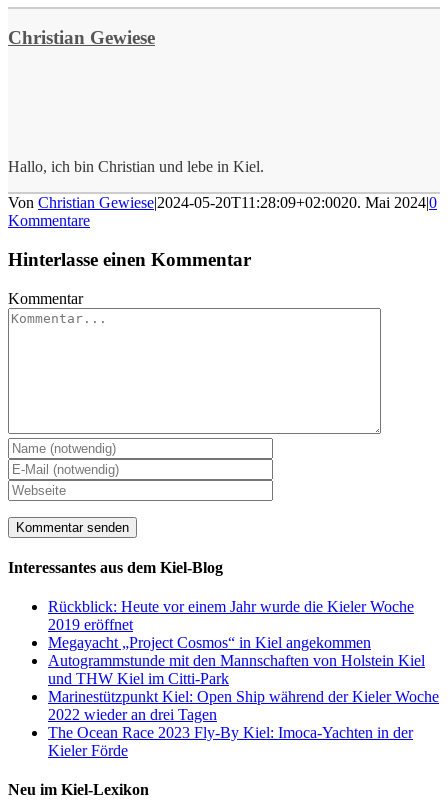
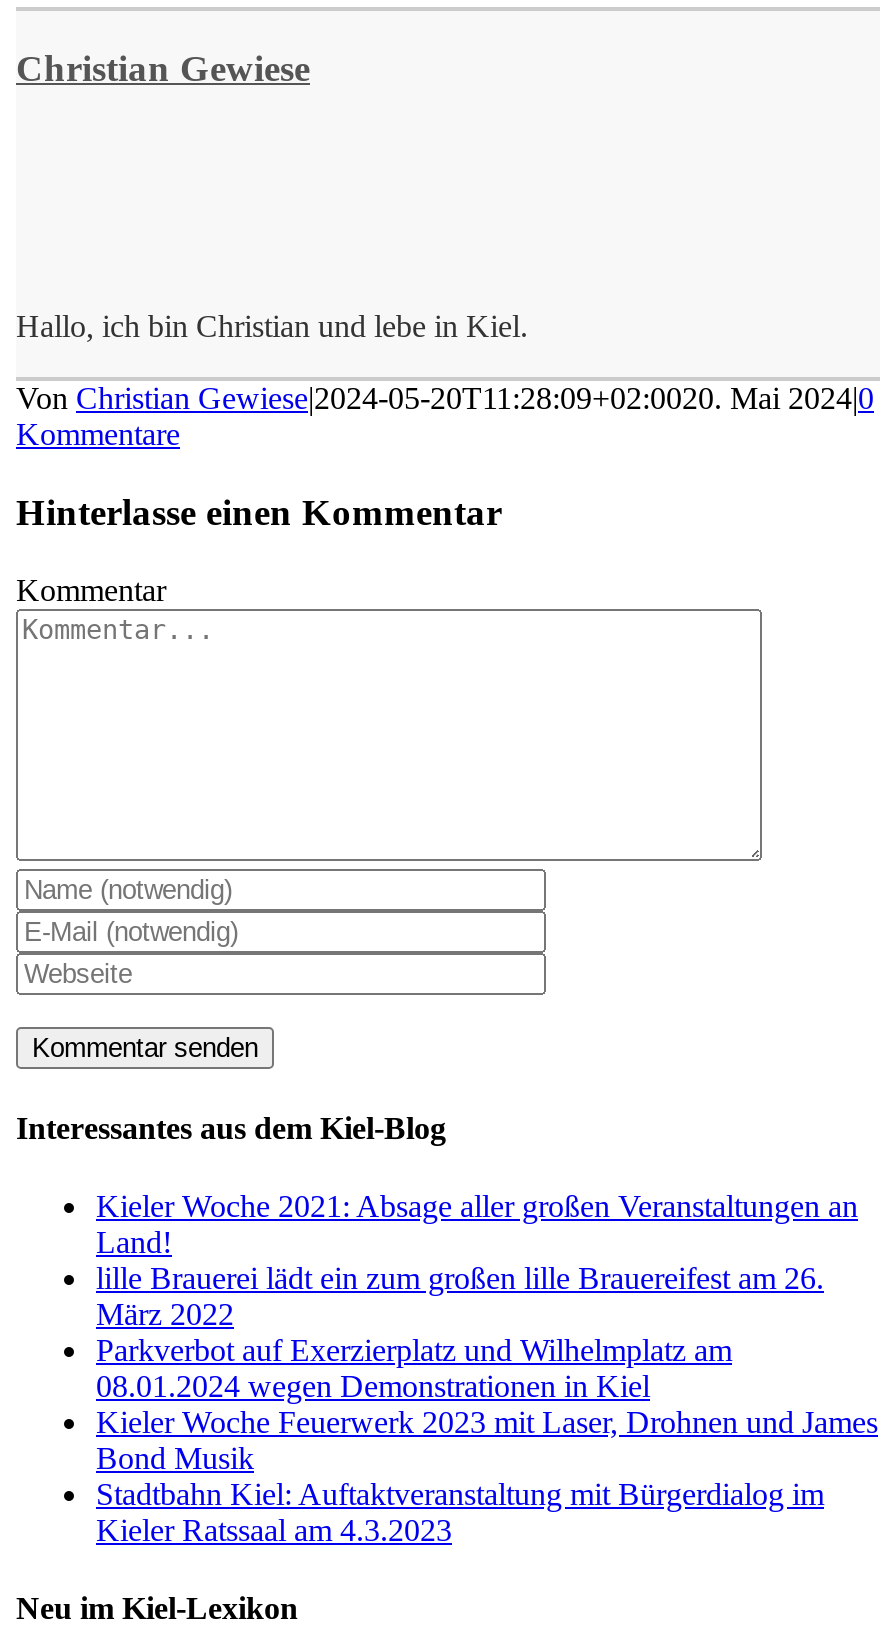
[48,598,439,759] Rückblick: Heute vor einem Jahr wurde die Kieler Woche | 2019 eröffnet | Megayacht „Project Cosmos“ in Kiel angekommen | Autogrammstunde mit den Mannschaften von Holstein Kiel | und THW Kiel im Citti-Park | Marinestützpunkt Kiel: Open Ship während der Kieler Woche | 2022 wieder an drei Tagen | The Ocean Race 2023 Fly-By Kiel: Imoca-Yachten in der | Kieler Förde -> [96,1189,878,1547] Kieler Woche 2021: Absage aller großen Veranstaltungen an | Land! | lille Brauerei lädt ein zum großen lille Brauereifest am 26. | März 2022 | Parkverbot auf Exerzierplatz und Wilhelmplatz am | 08.01.2024 wegen Demonstrationen in Kiel | Kieler Woche Feuerwerk 2023 mit Laser, Drohnen und James | Bond Musik | Stadtbahn Kiel: Auftaktveranstaltung mit Bürgerdialog im | Kieler Ratssaal am 4.3.2023

